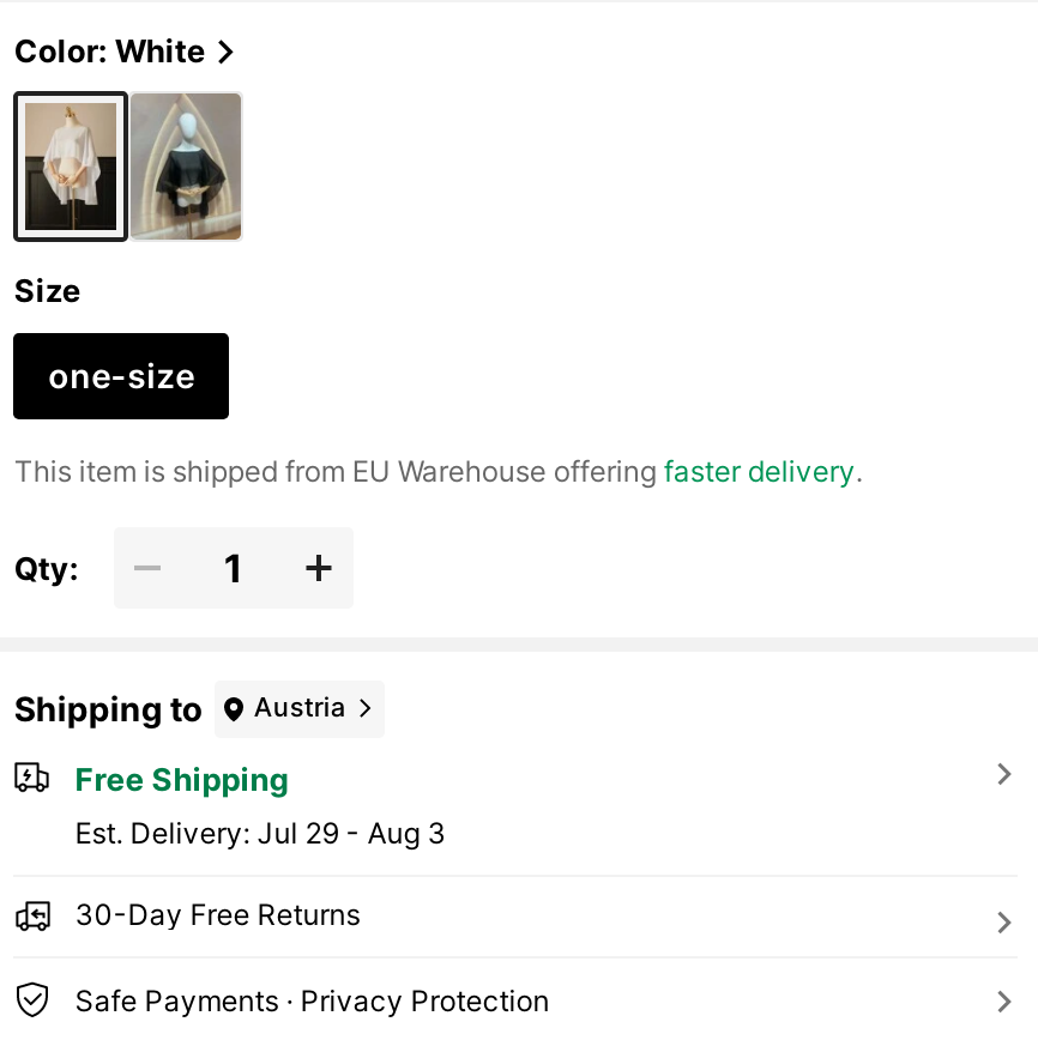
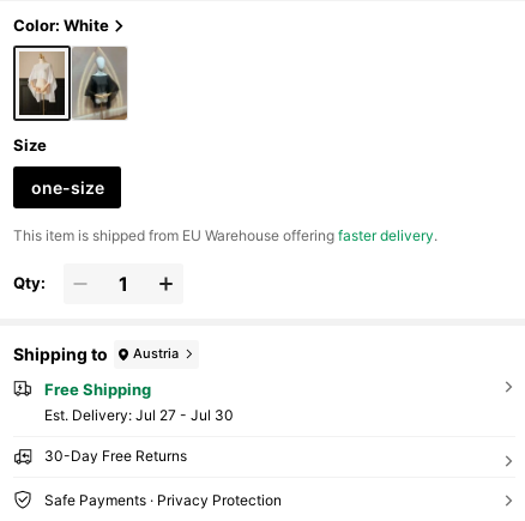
[75,814,446,849] Est. Delivery: Jul 29 - Aug 3 -> [44,407,233,425] Est. Delivery: Jul 27 - Jul 30

